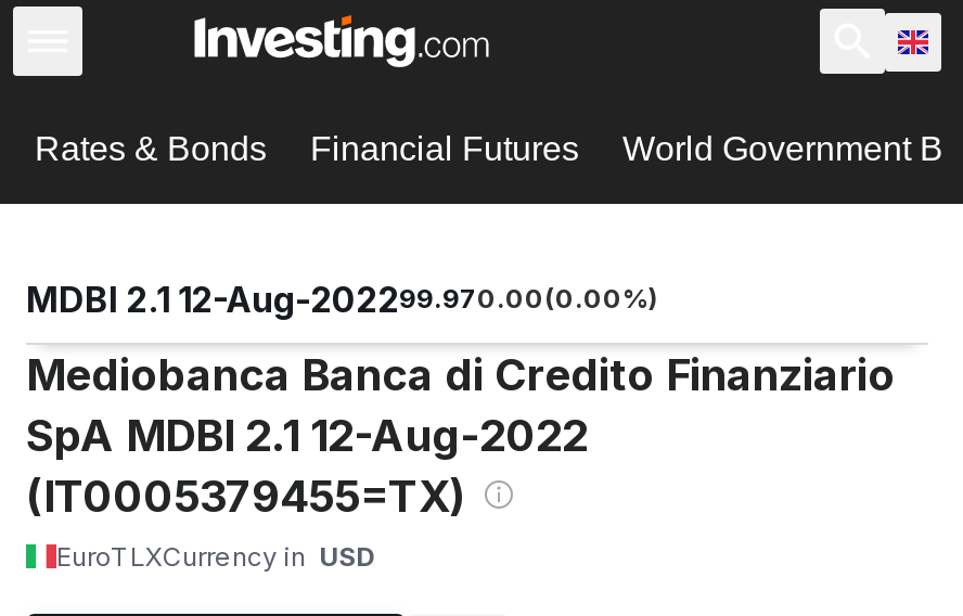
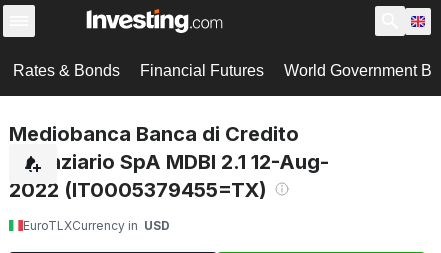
[26,277,896,522] MDBI 2.1 12-Aug-202299.970.00(0.00%) | Mediobanca Banca di Credito Finanziario | SpA MDBI 2.1 12-Aug-2022 | (IT0005379455=TX) -> [9,122,329,202] Mediobanca Banca di Credito | Finanziario SpA MDBI 2.1 12-Aug- | 2022 (IT0005379455=TX)

